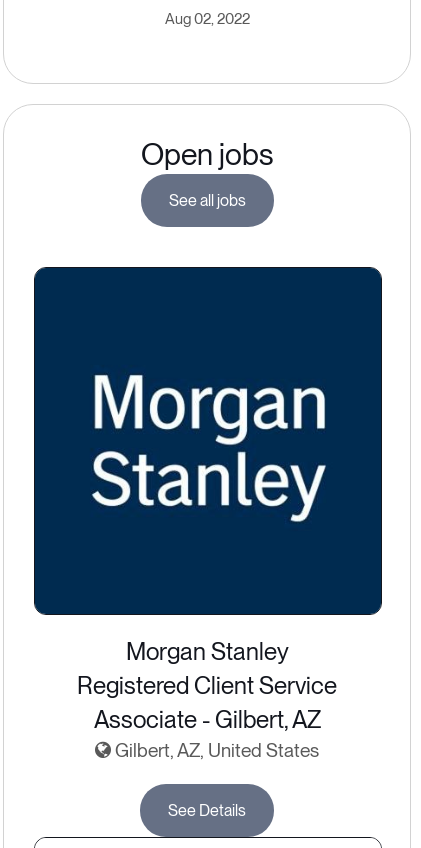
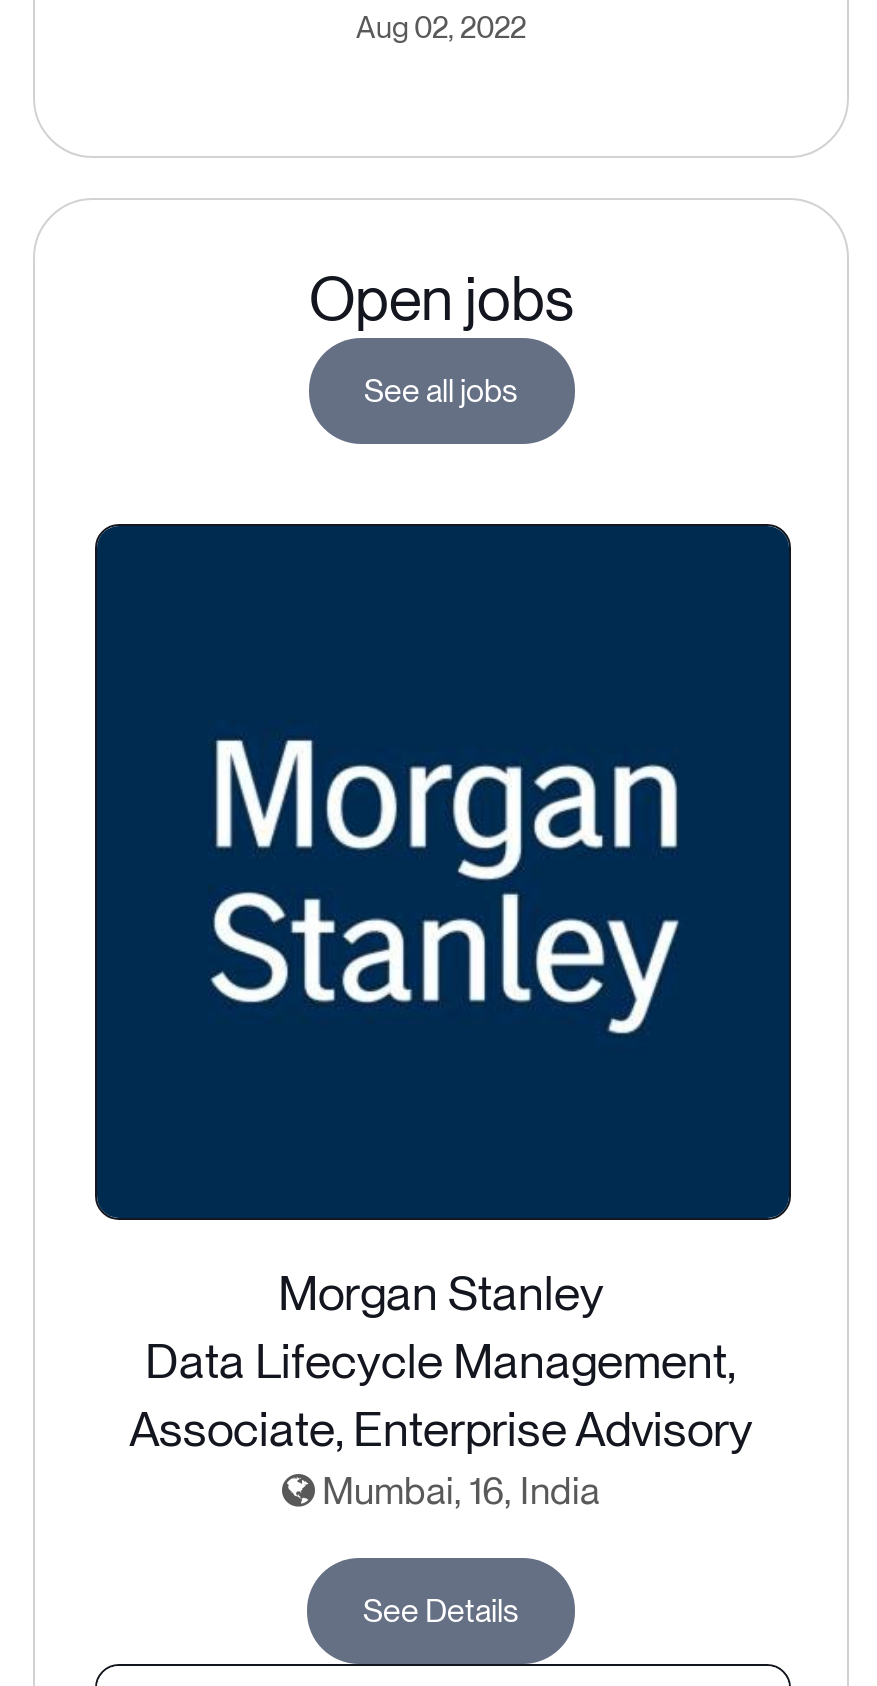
[77,671,337,762] Registered Client Service | Associate - Gilbert, AZ | Gilbert, AZ, United States -> [129,1332,753,1514] Data Lifecycle Management, | Associate, Enterprise Advisory | Mumbai, 16, India

